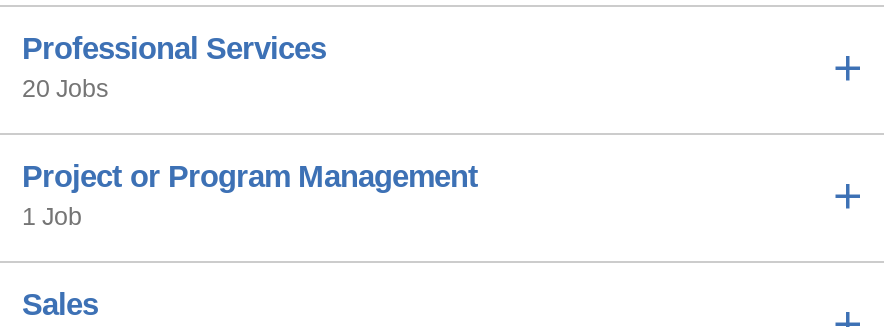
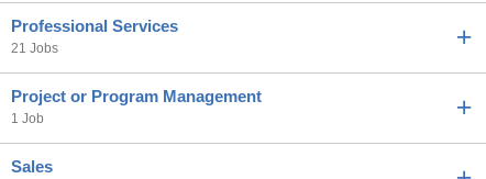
[22,75,108,103] 20 Jobs -> [10,41,58,56] 21 Jobs

